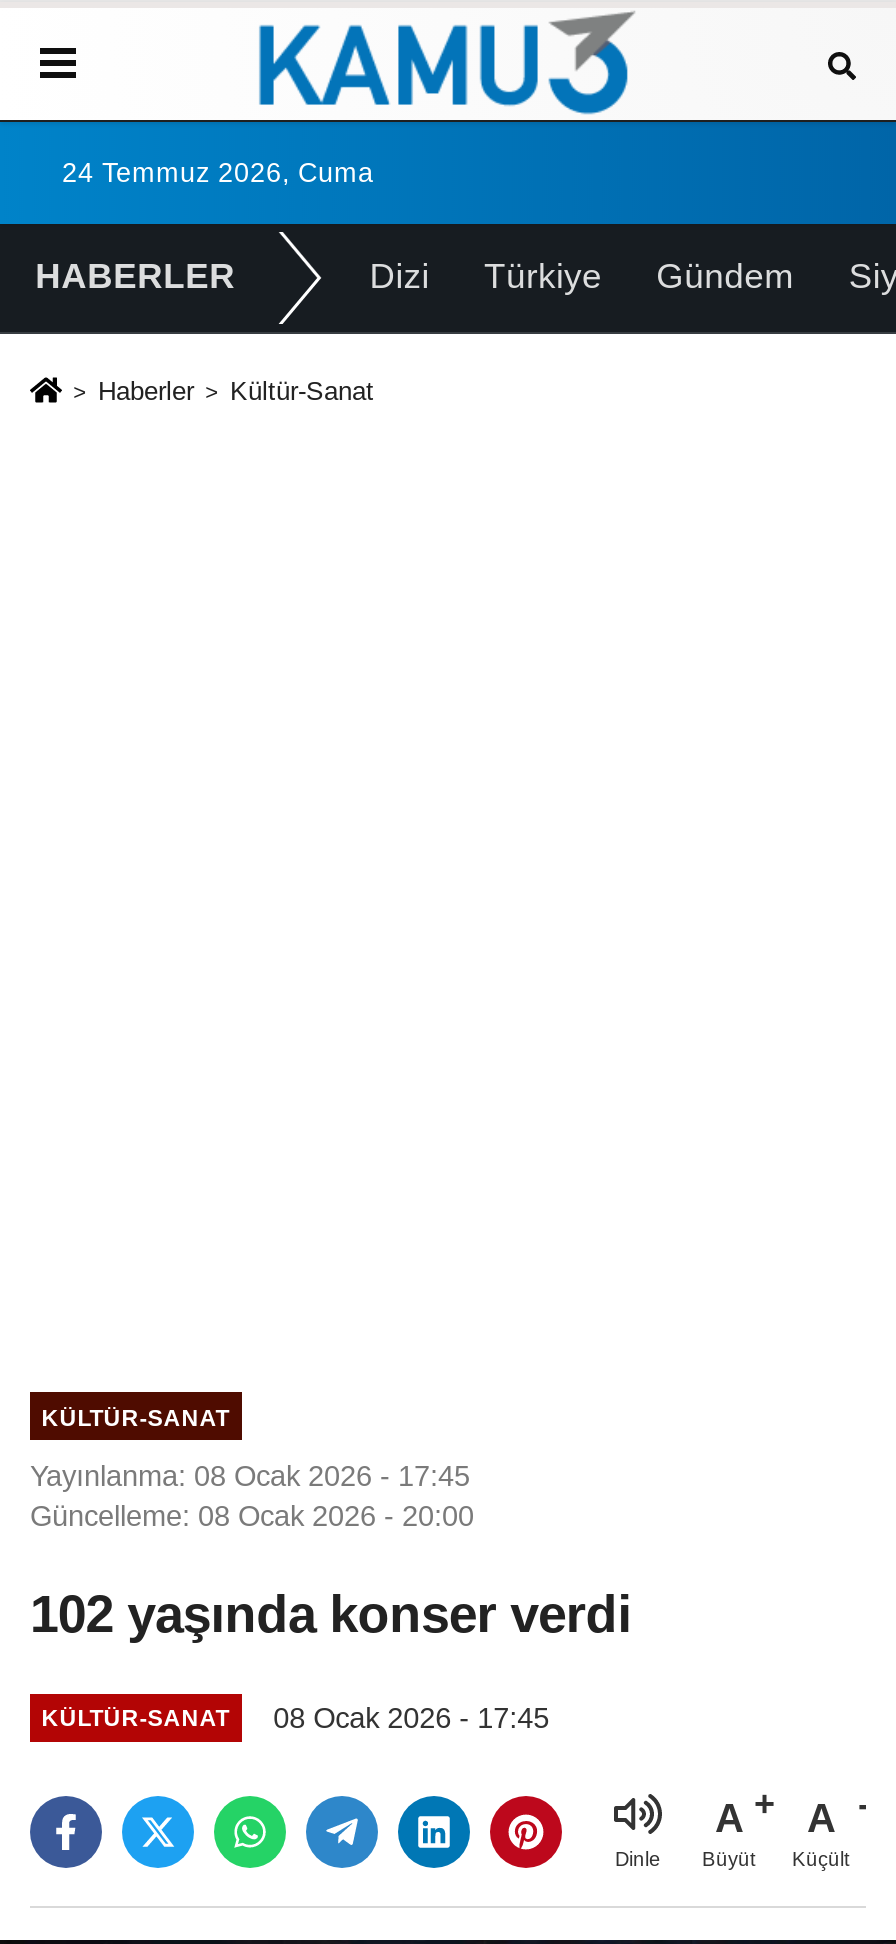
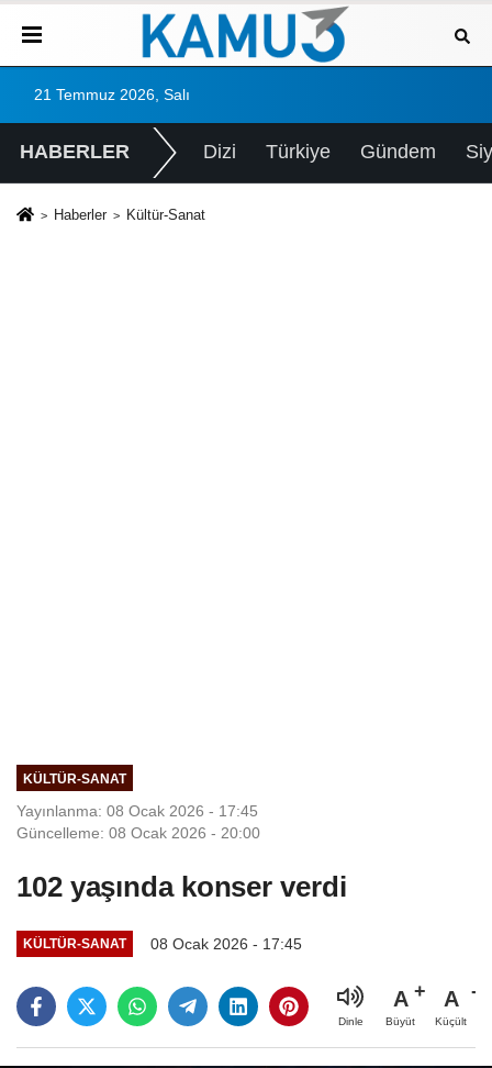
[62,158,374,188] 24 Temmuz 2026, Cuma -> [34,87,190,103] 21 Temmuz 2026, Salı

